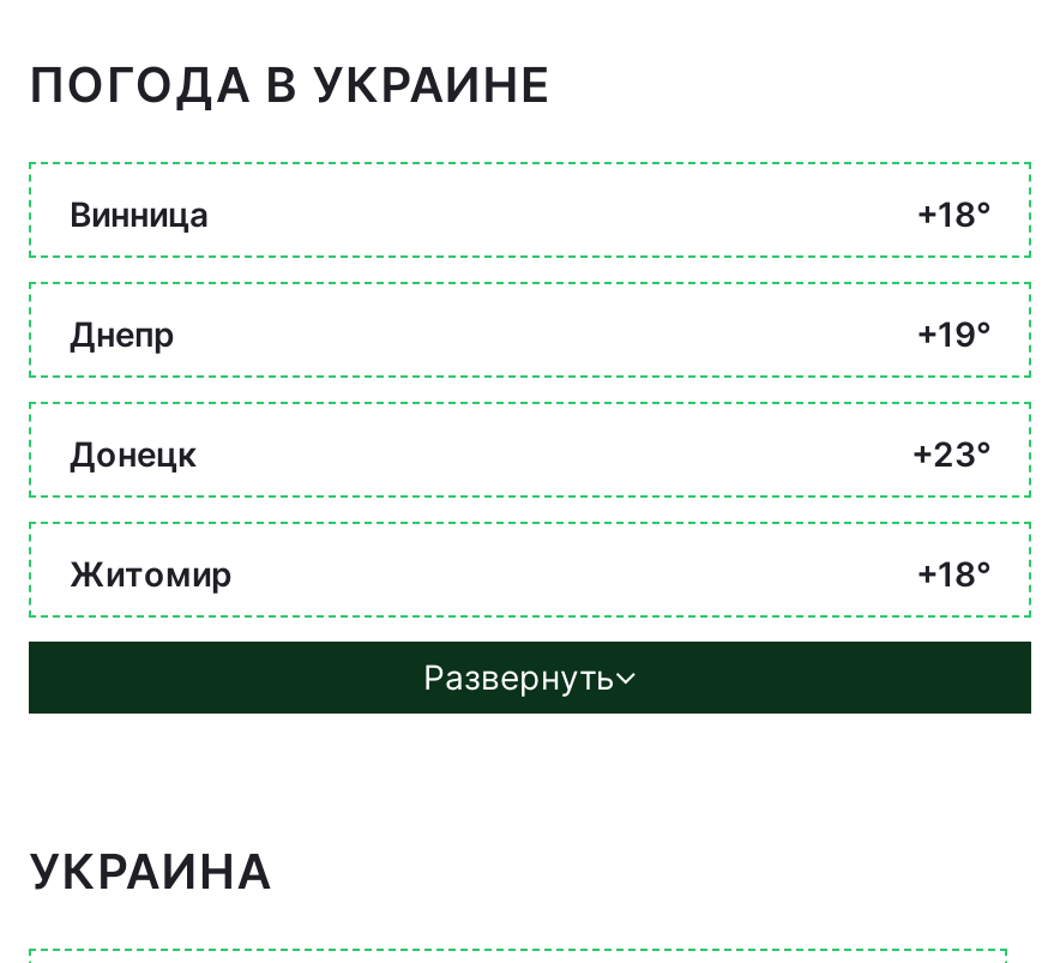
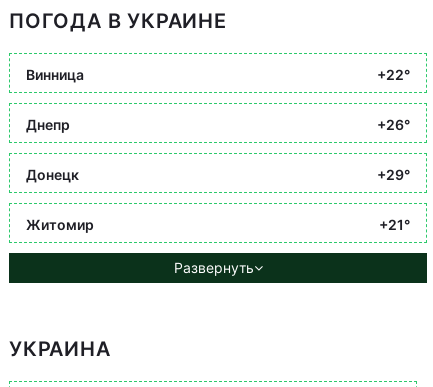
[916,192,990,233] +18° -> [377,65,410,82] +22°
[916,312,990,353] +19° -> [377,115,410,132] +26°
[911,432,990,473] +23° -> [377,165,410,182] +29°
[916,552,990,592] +18° -> [379,215,410,232] +21°

